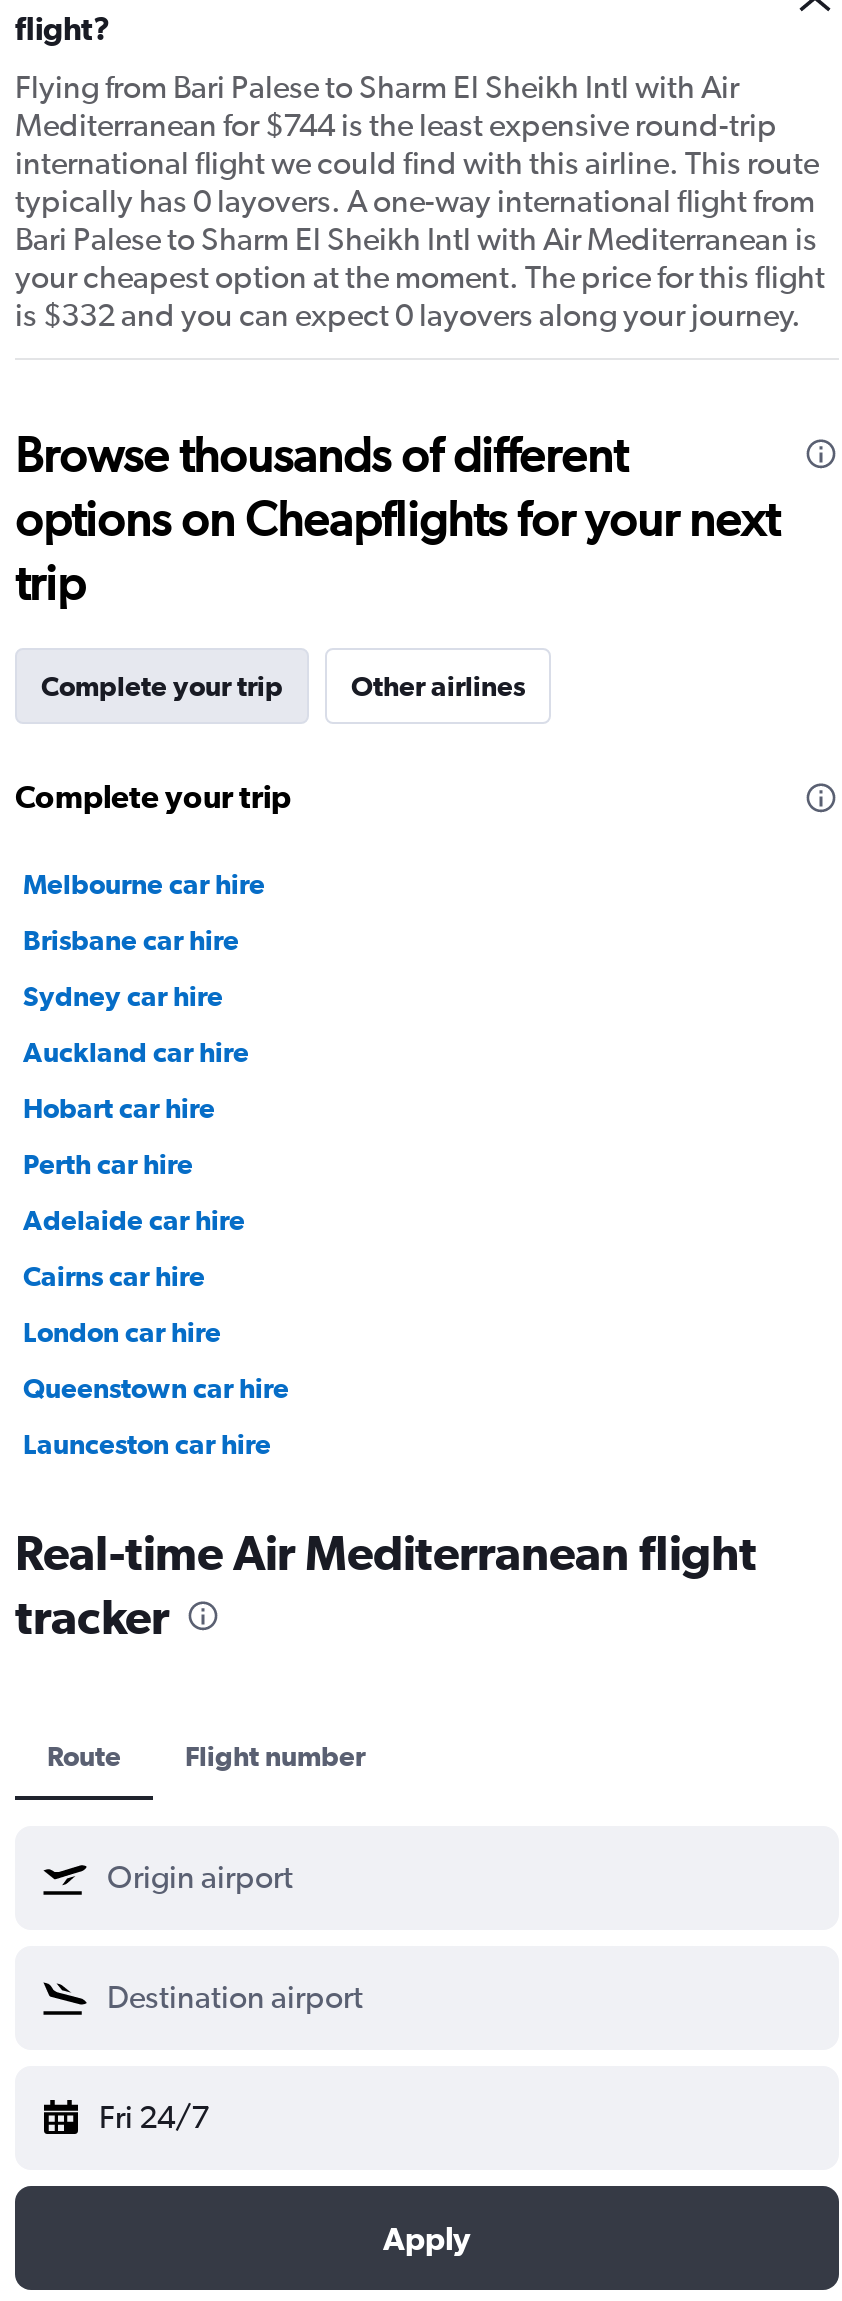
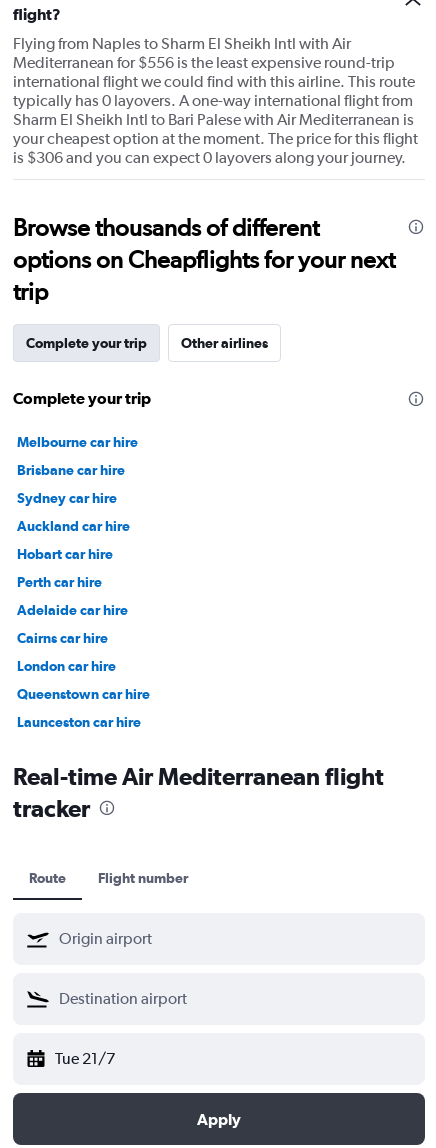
[15,67,777,143] Flying from Bari Palese to Sharm El Sheikh Intl with Air | Mediterranean for $744 is the least expensive round-trip -> [13,33,395,71] Flying from Naples to Sharm El Sheikh Intl with Air | Mediterranean for $556 is the least expensive round-trip
[15,219,817,257] Bari Palese to Sharm El Sheikh Intl with Air Mediterranean is -> [13,109,414,128] Sharm El Sheikh Intl to Bari Palese with Air Mediterranean is
[15,295,801,333] is $332 and you can expect 0 layovers along your journey. -> [13,147,406,166] is $306 and you can expect 0 layovers along your journey.
[99,2097,209,2135] Fri 24/7 -> [55,1048,115,1067] Tue 21/7

